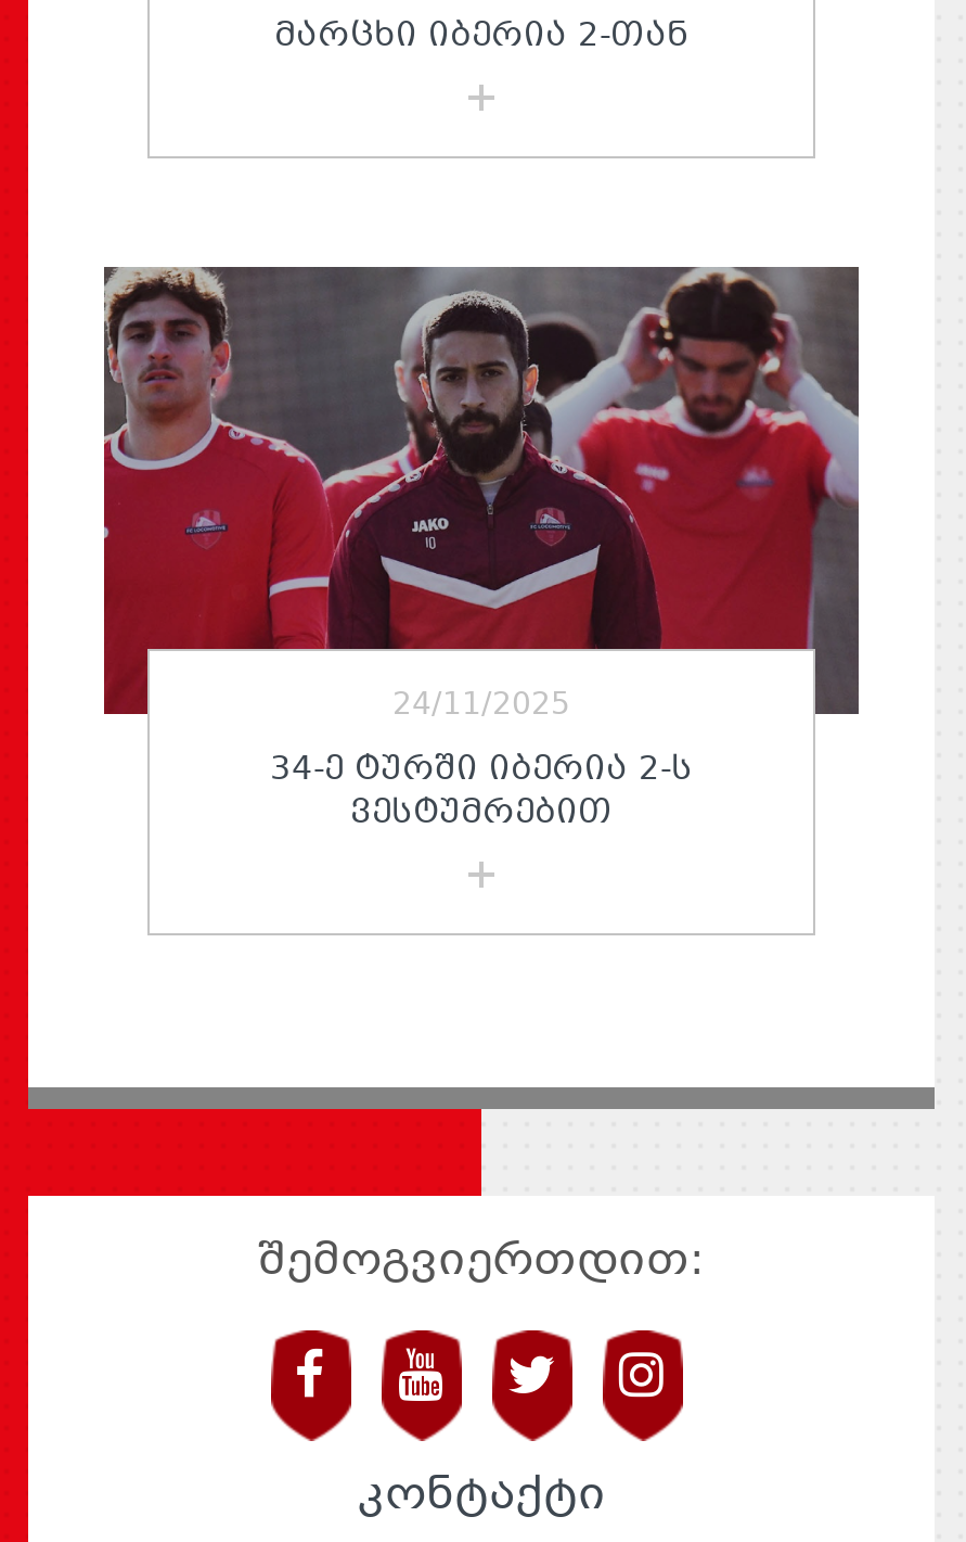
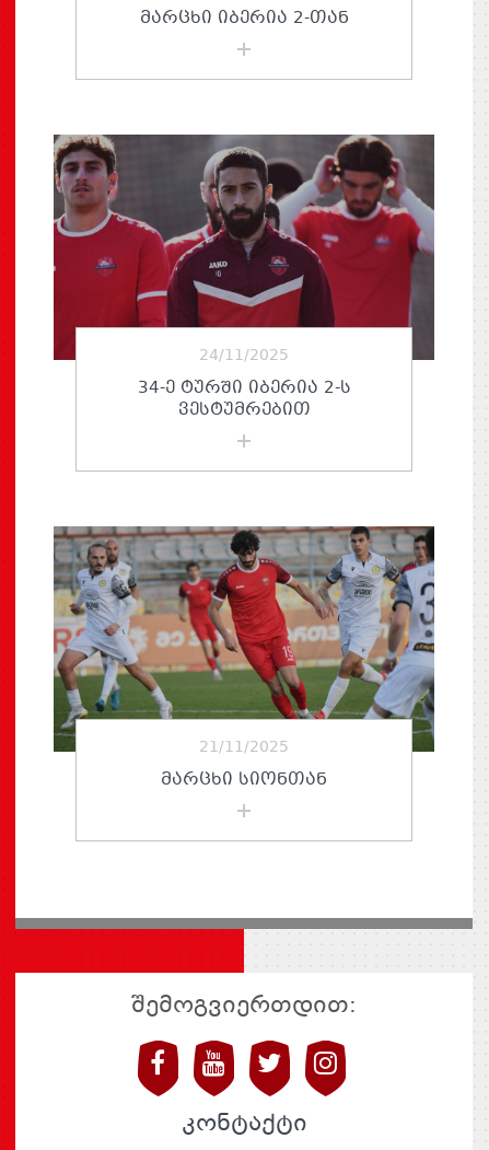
none -> [53,525,435,793] [image] | 21/11/2025 | ᲛᲐᲠᲪᲮᲘ ᲡᲘᲝᲜᲗᲐᲜ

